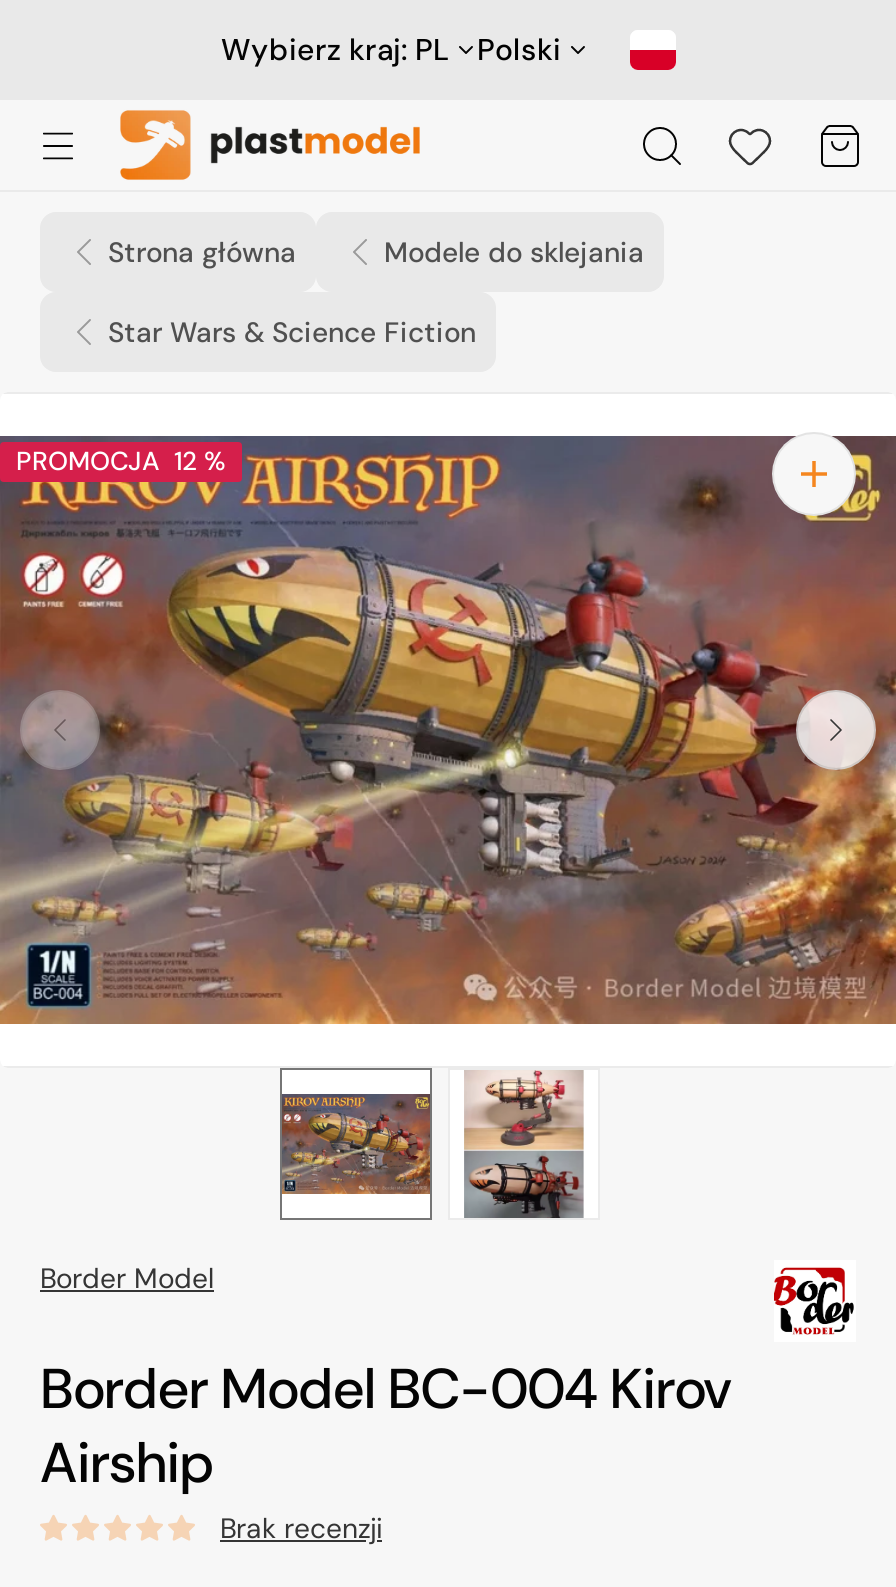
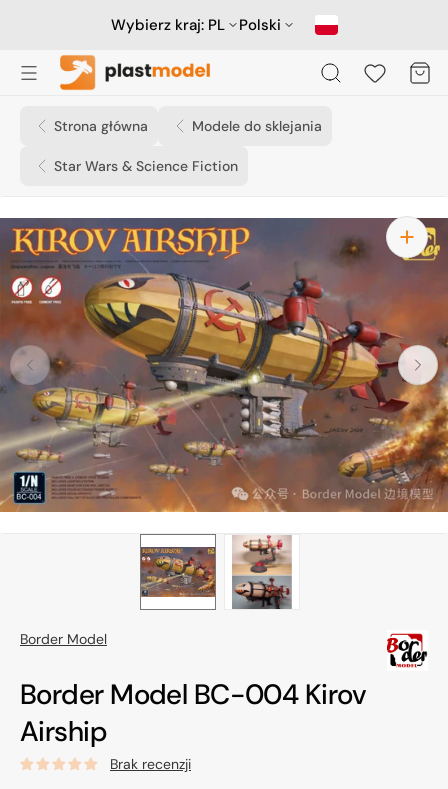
[16,444,226,478] PROMOCJA 12 % -> none

